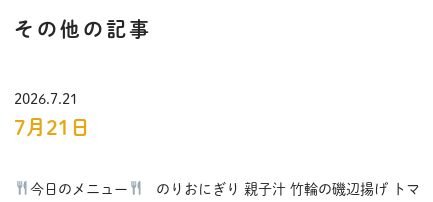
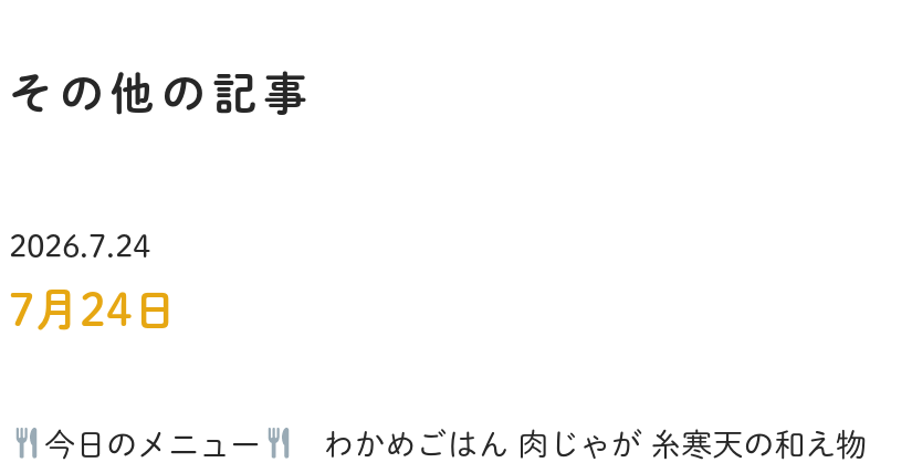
[14,92,78,106] 2026.7.21 -> [9,231,150,262] 2026.7.24
[14,117,90,137] 7月21日 -> [9,286,177,330] 7月24日
[144,182,420,196] のりおにぎり 親子汁 竹輪の磯辺揚げ トマ -> [296,430,885,461] わかめごはん 肉じゃが 糸寒天の和え物

